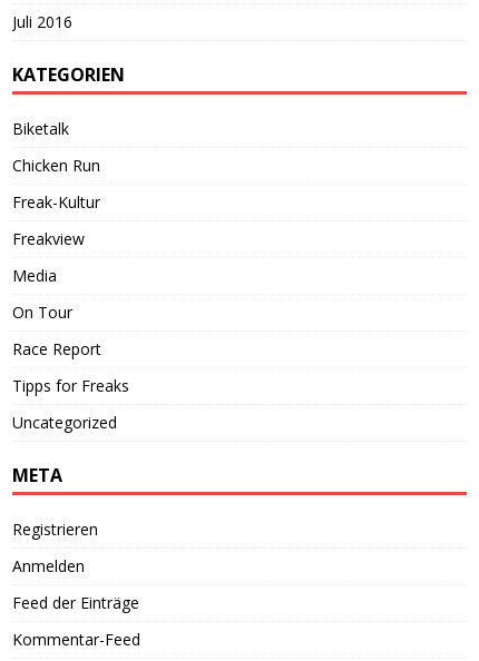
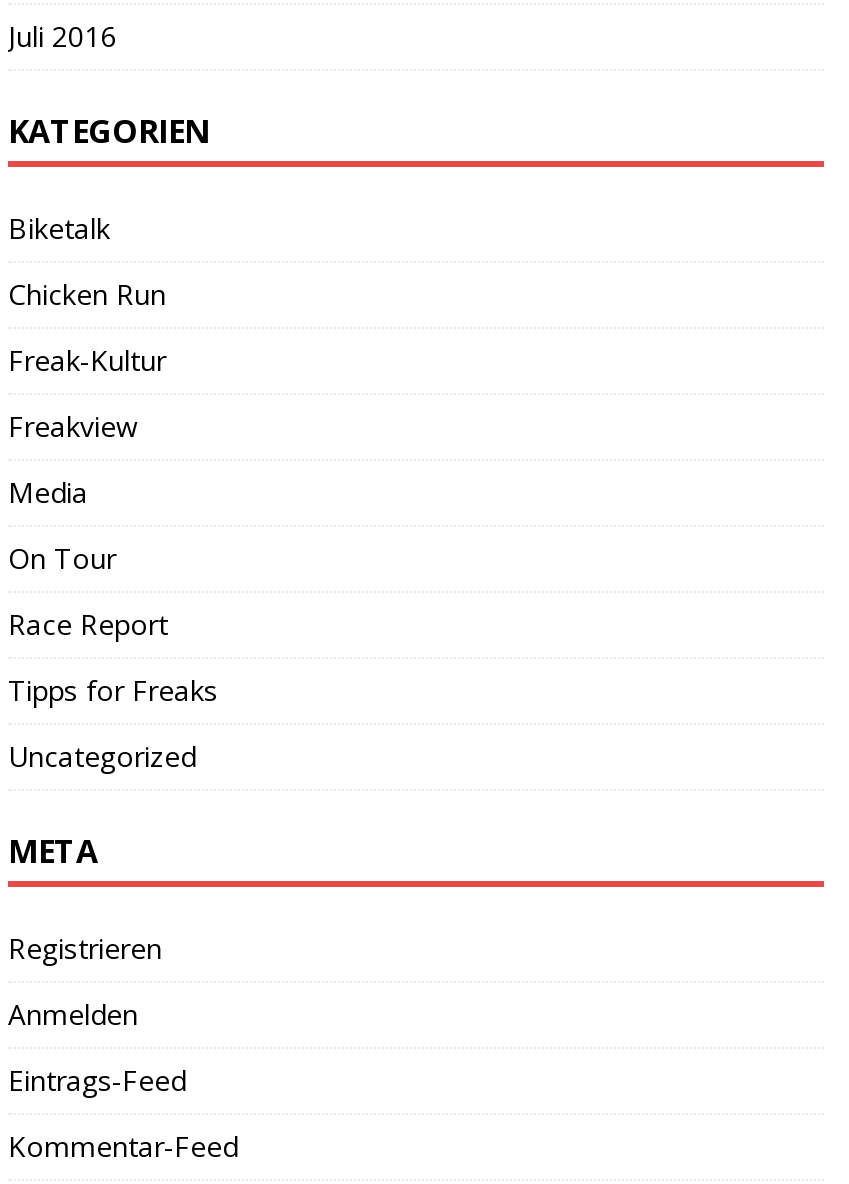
[12,592,139,613] Feed der Einträge -> [8,1062,186,1100] Eintrags-Feed

